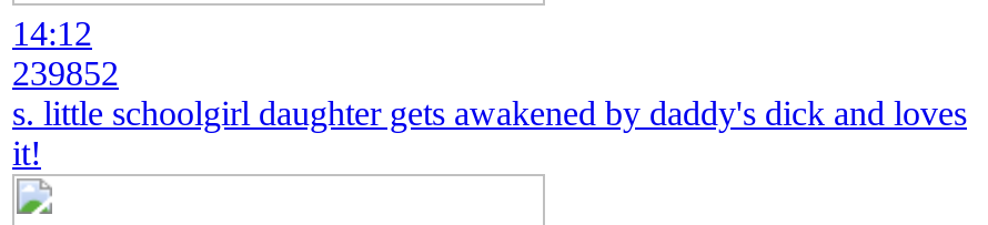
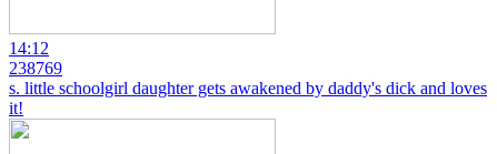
[12,54,119,92] 239852 -> [9,59,62,77] 238769

